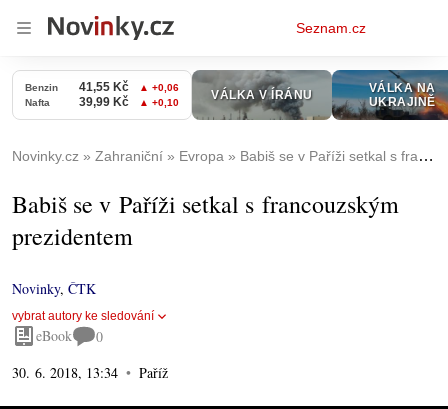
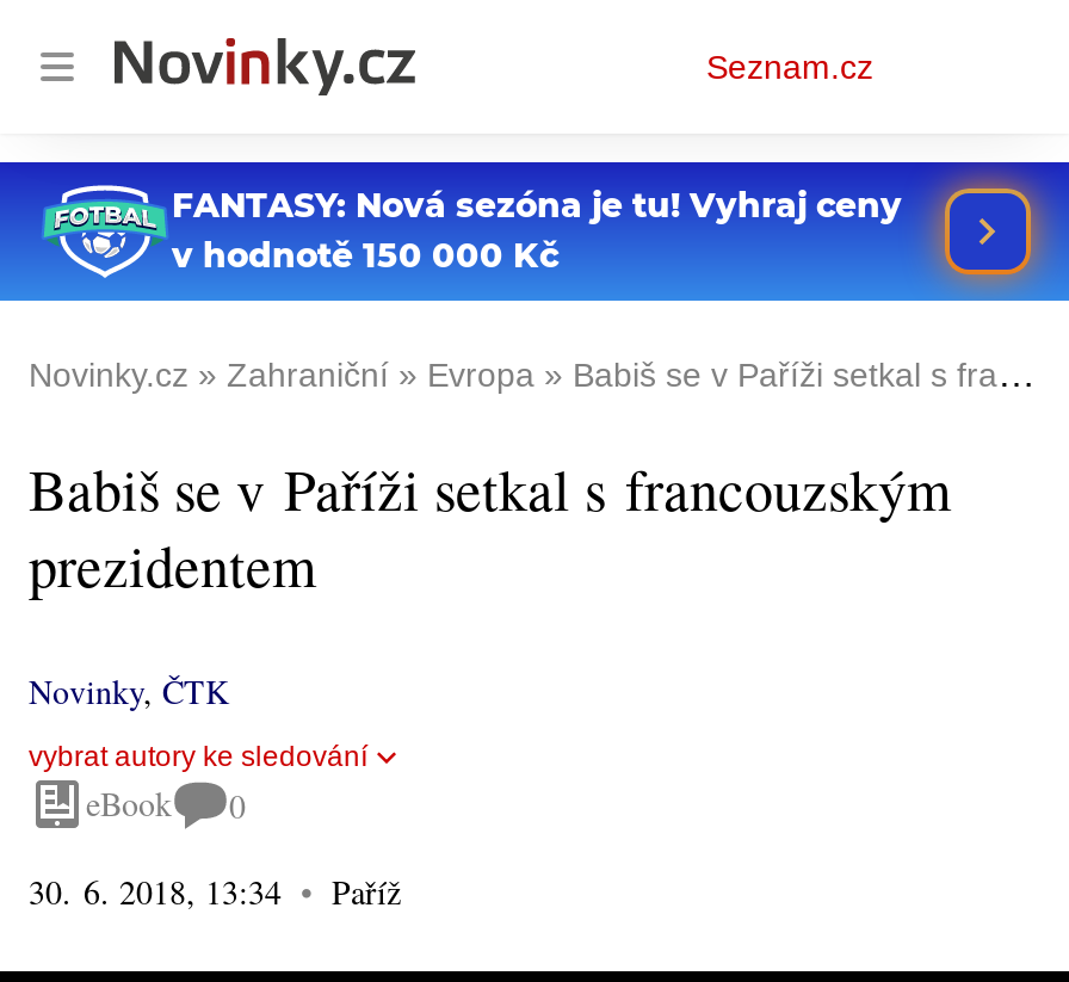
[3,68,445,125] [image] -> [7,160,1062,303] [image]

